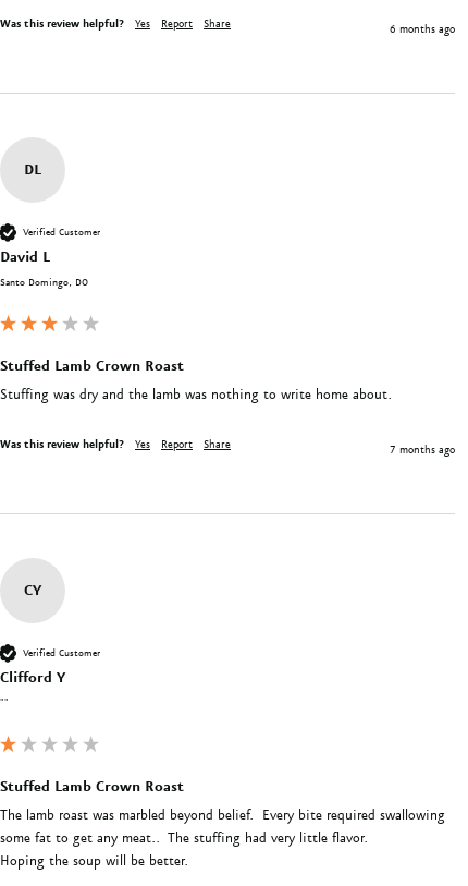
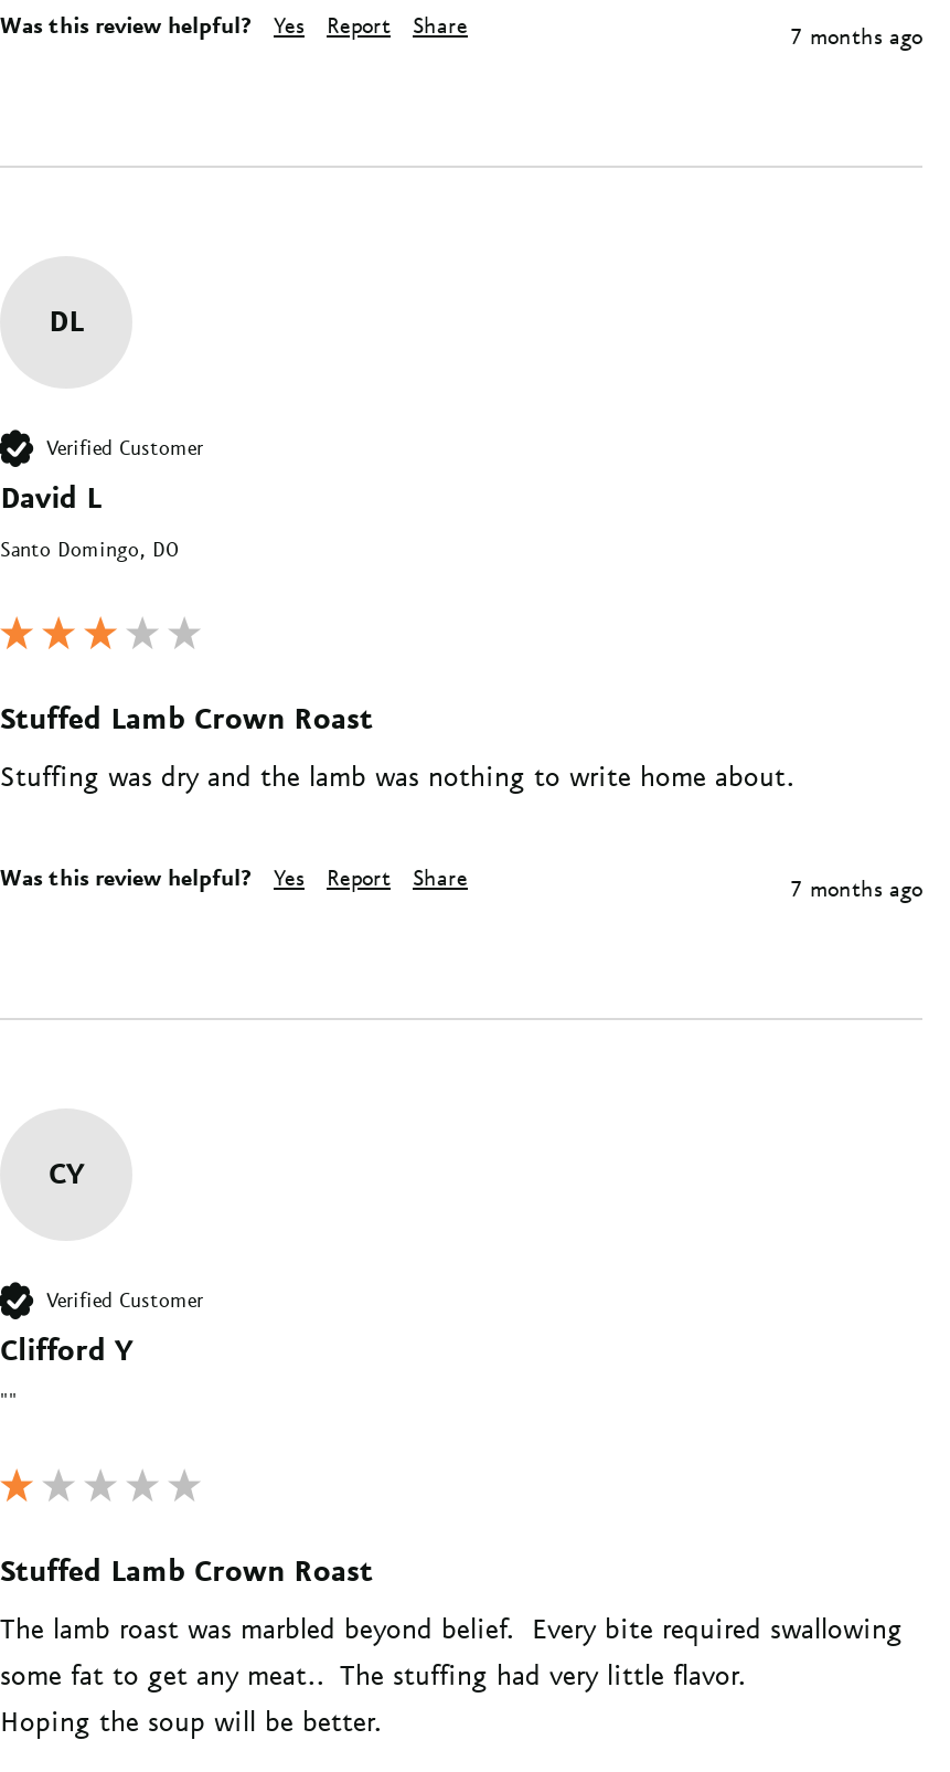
[390,23,455,36] 6 months ago -> [790,24,922,51] 7 months ago

